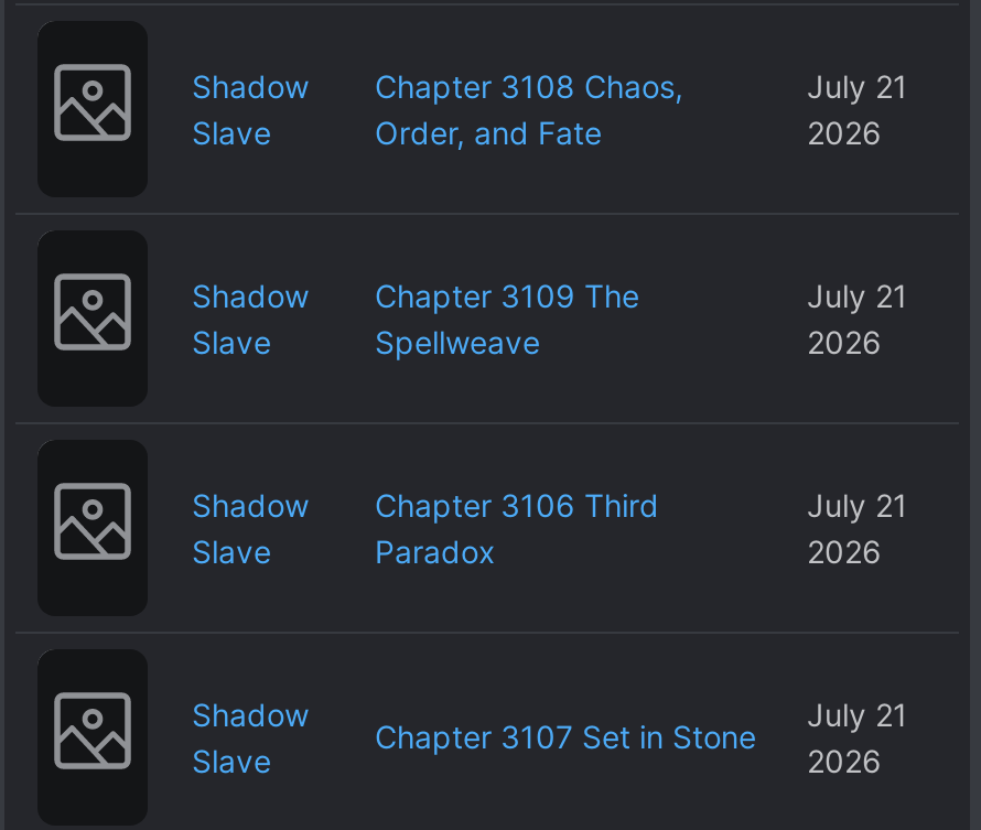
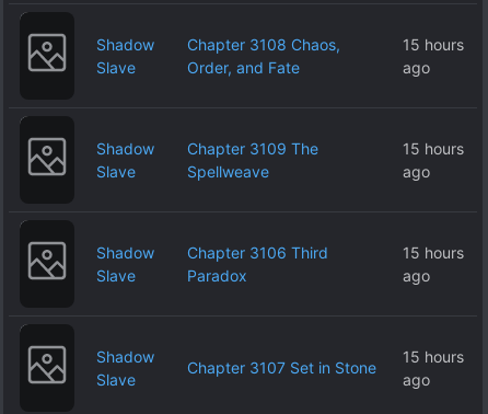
[807,67,908,151] July 21 | 2026 -> [403,35,464,77] 15 hours | ago
[807,277,908,360] July 21 | 2026 -> [403,139,464,181] 15 hours | ago
[807,486,908,570] July 21 | 2026 -> [403,243,464,285] 15 hours | ago
[807,696,908,779] July 21 | 2026 -> [403,347,464,389] 15 hours | ago

